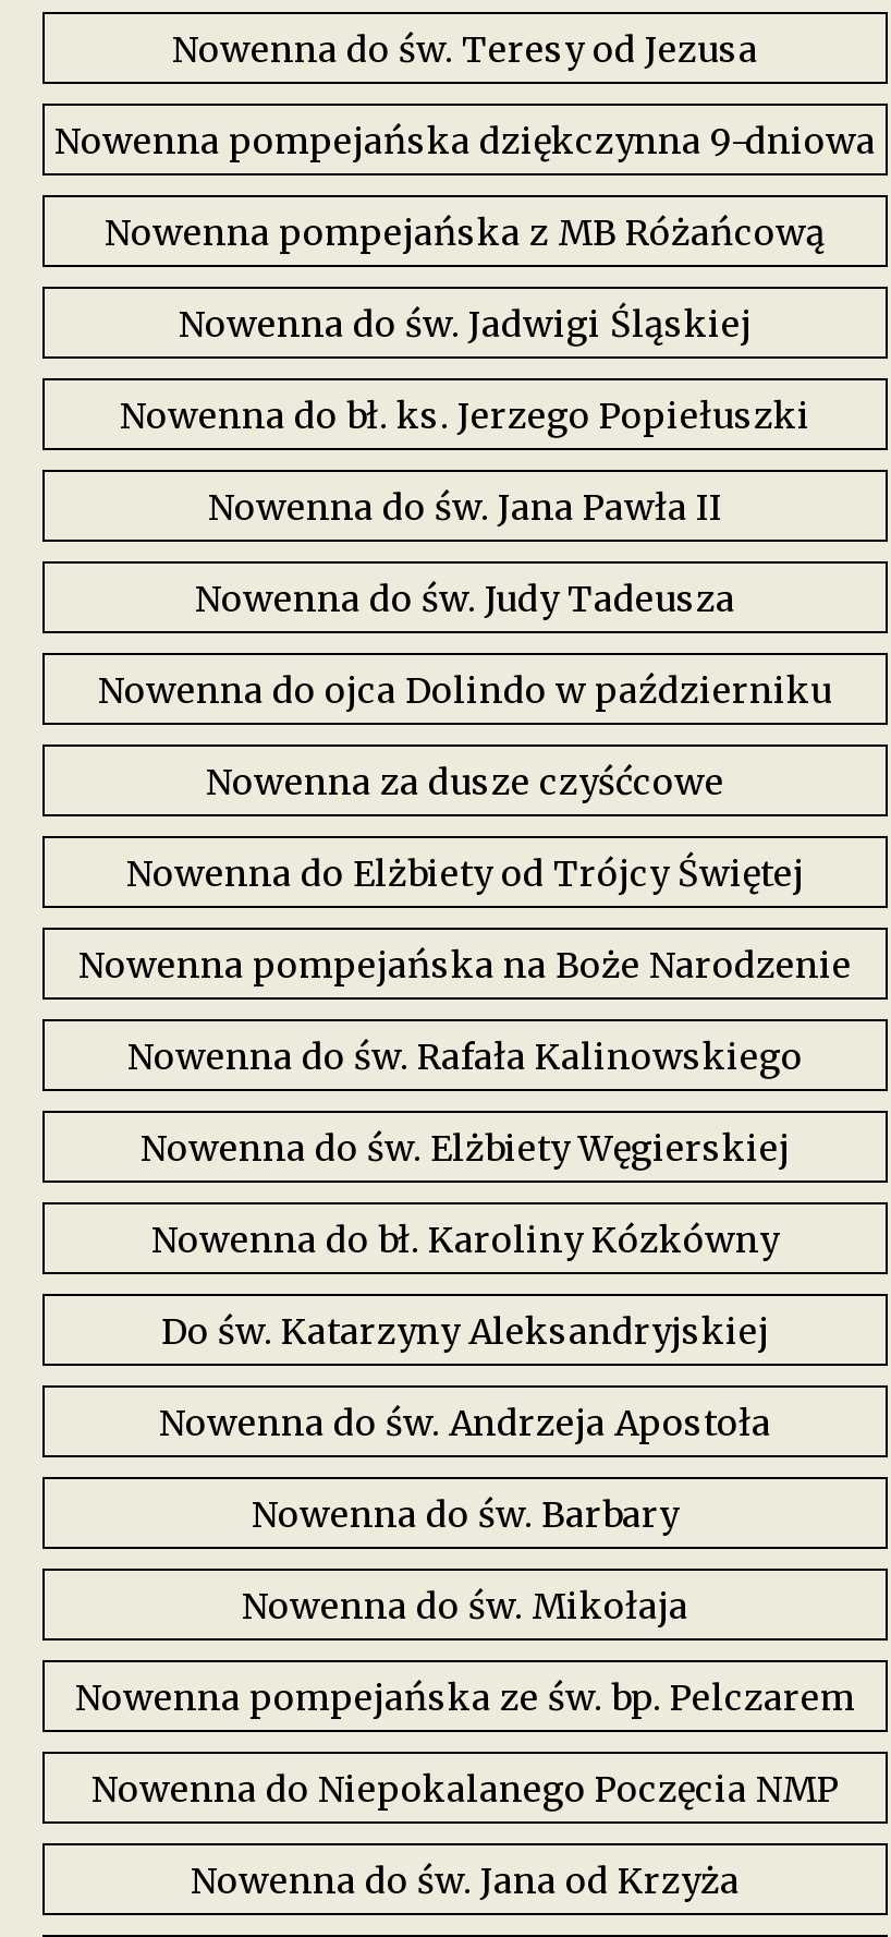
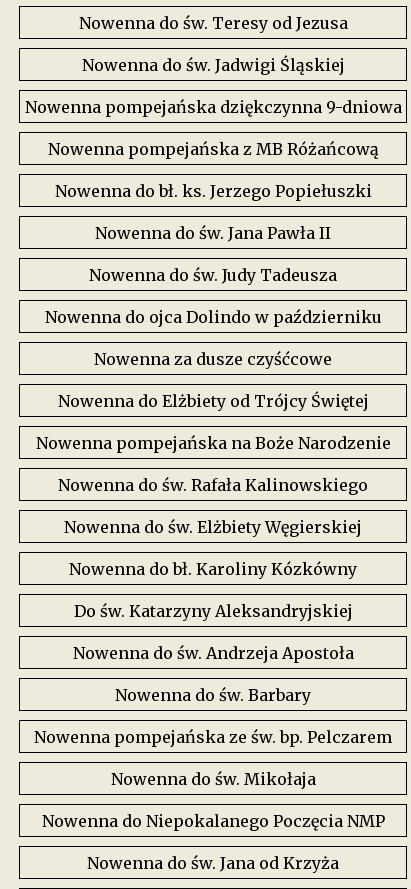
moved [54,119,876,254] -> [24,97,401,159]: Nowenna pompejańska dziękczynna 9-dniowa | Nowenna pompejańska z MB Różańcową
moved [179,302,752,346] -> [81,55,344,75]: Nowenna do św. Jadwigi Śląskiej
moved [242,1584,688,1627] -> [110,769,315,789]: Nowenna do św. Mikołaja
moved [75,1675,855,1719] -> [34,727,392,747]: Nowenna pompejańska ze św. bp. Pelczarem

